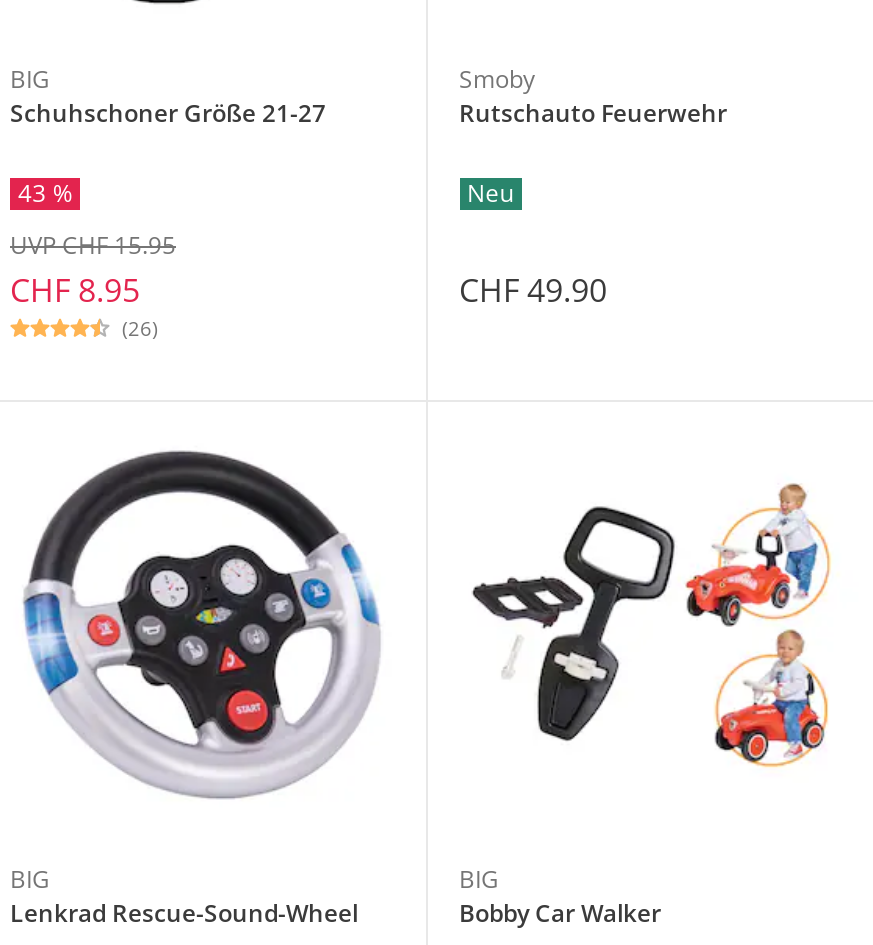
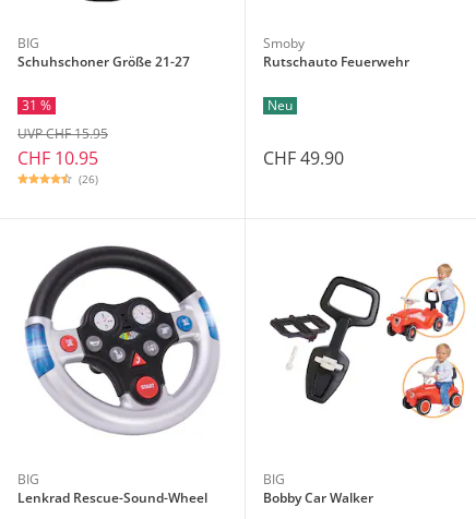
[18,175,73,209] 43 % -> [22,95,52,114] 31 %
[10,267,140,311] CHF 8.95 -> [17,146,98,170] CHF 10.95

